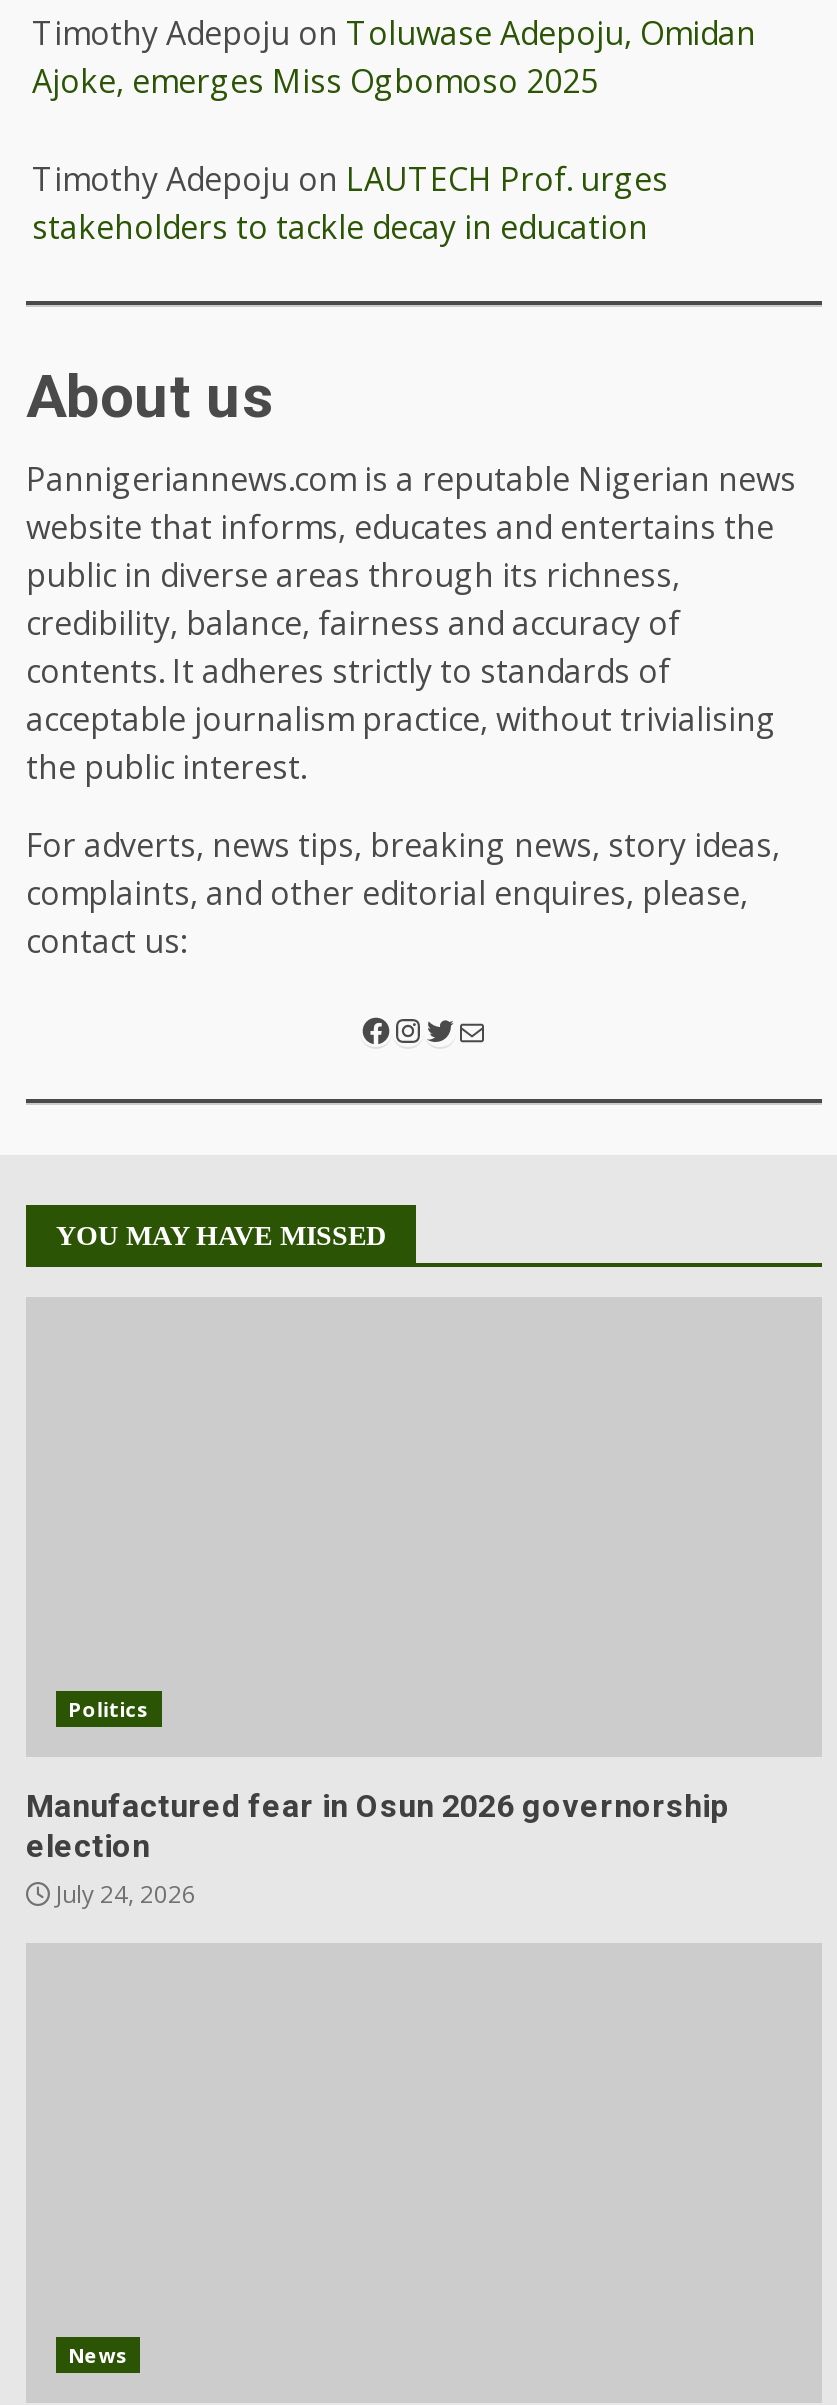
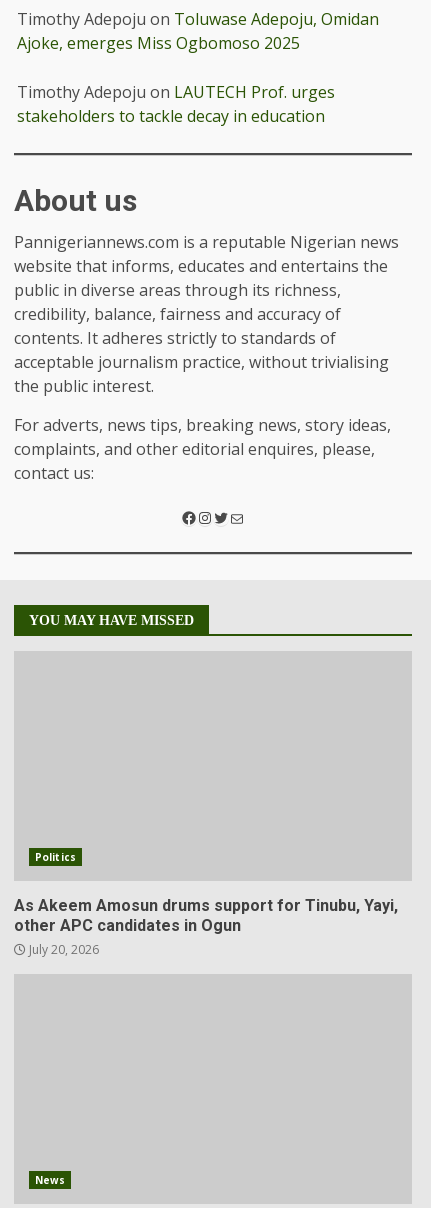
[26,1788,728,1912] Manufactured fear in Osun 2026 governorship | election | July 24, 2026 -> [14,896,398,958] As Akeem Amosun drums support for Tinubu, Yayi, | other APC candidates in Ogun | July 20, 2026

